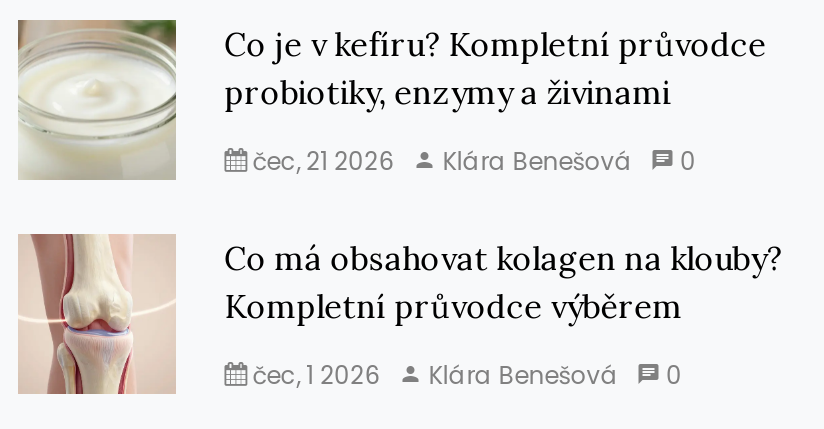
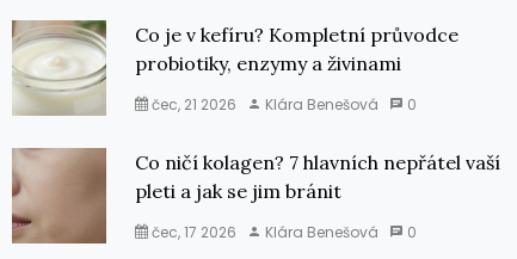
[18,232,782,396] [image] | Co má obsahovat kolagen na klouby? | Kompletní průvodce výběrem -> [11,148,501,245] [image] | Co ničí kolagen? 7 hlavních nepřátel vaší | pleti a jak se jim bránit
[246,358,682,392] čec, 1 2026 Klára Benešová 0 -> [148,222,417,242] čec, 17 2026 Klára Benešová 0

